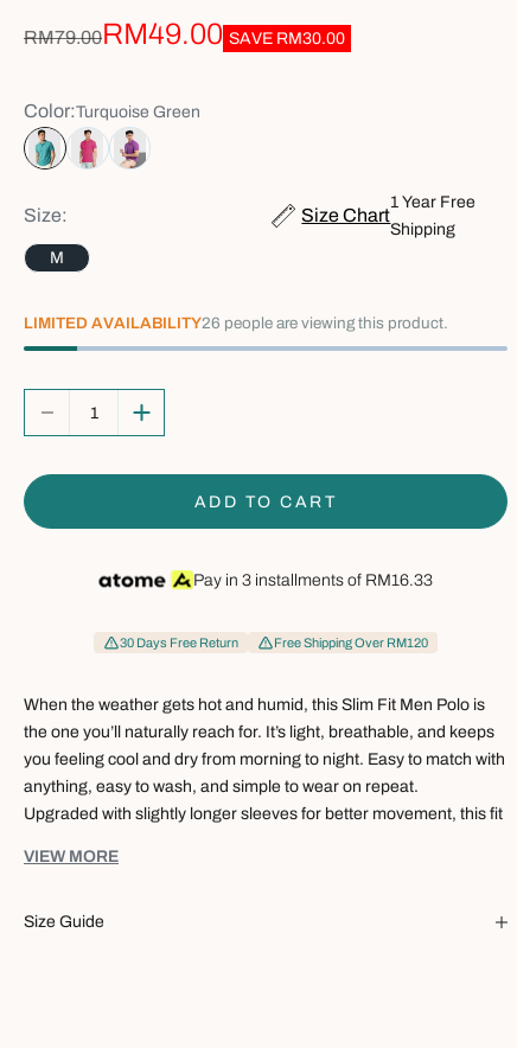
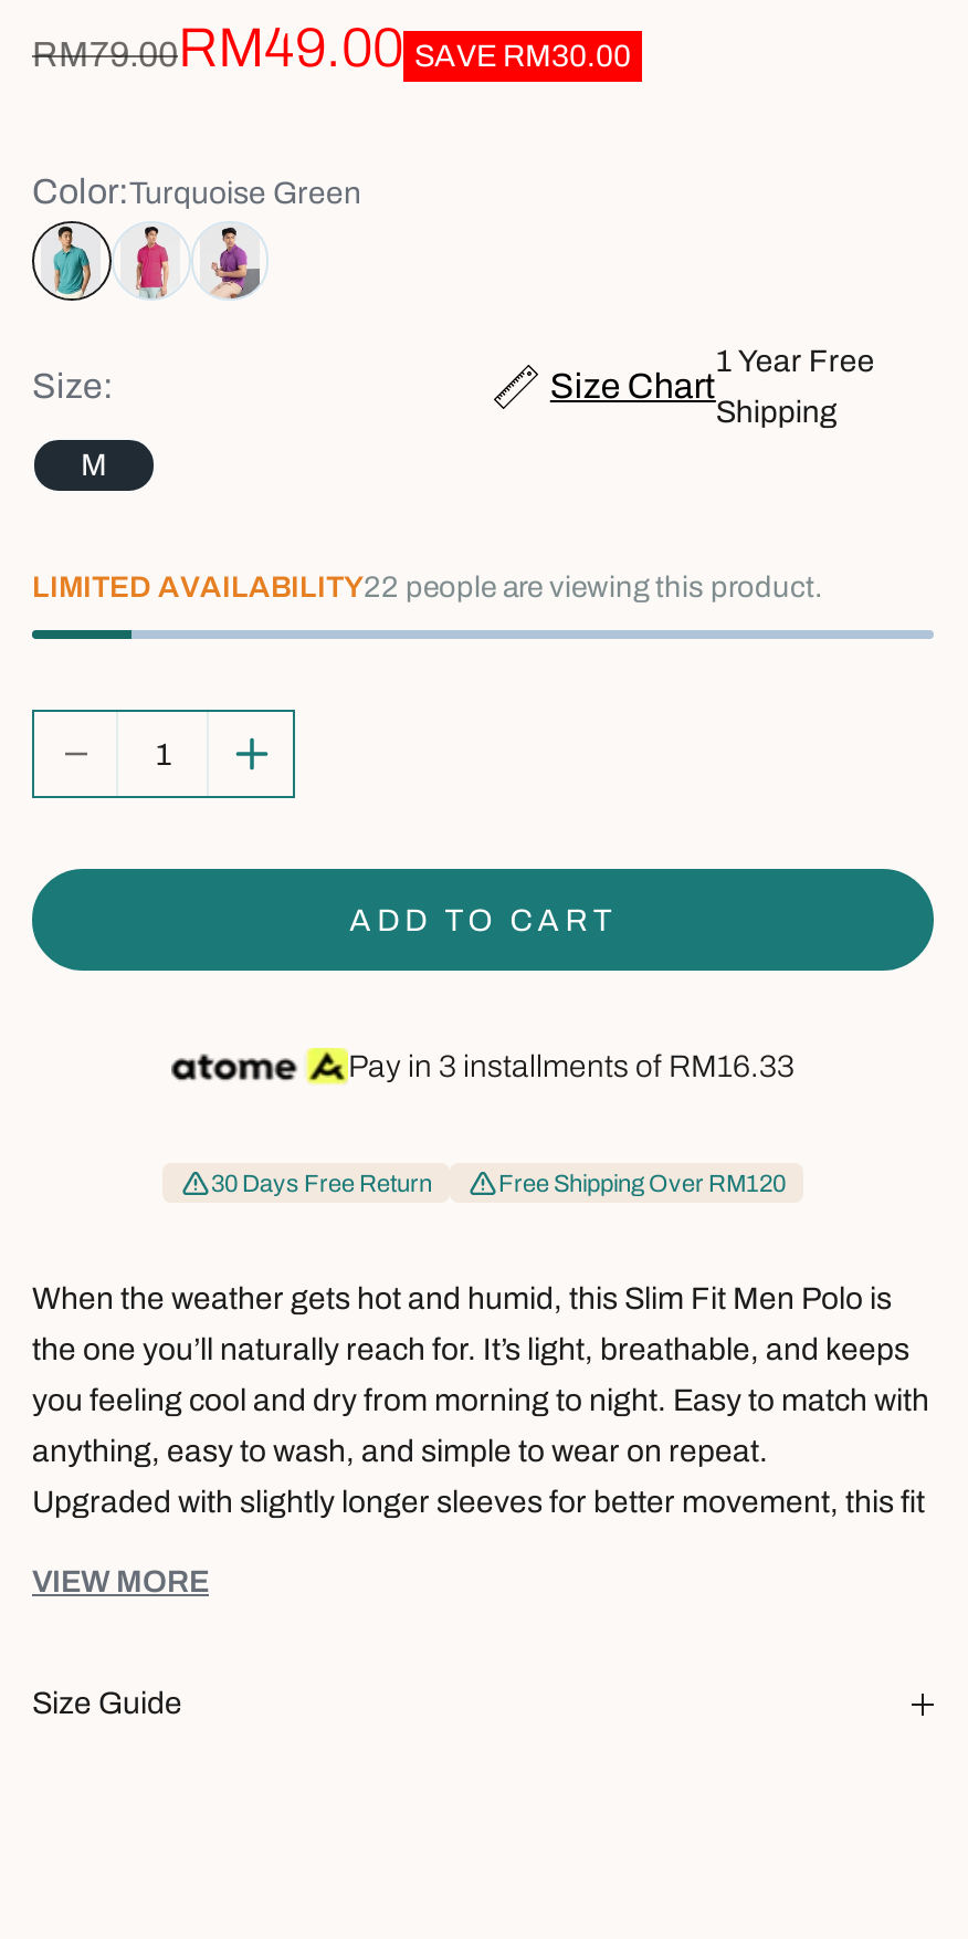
[24,314,448,332] LIMITED AVAILABILITY26 people are viewing this product. -> [32,570,823,603] LIMITED AVAILABILITY22 people are viewing this product.

